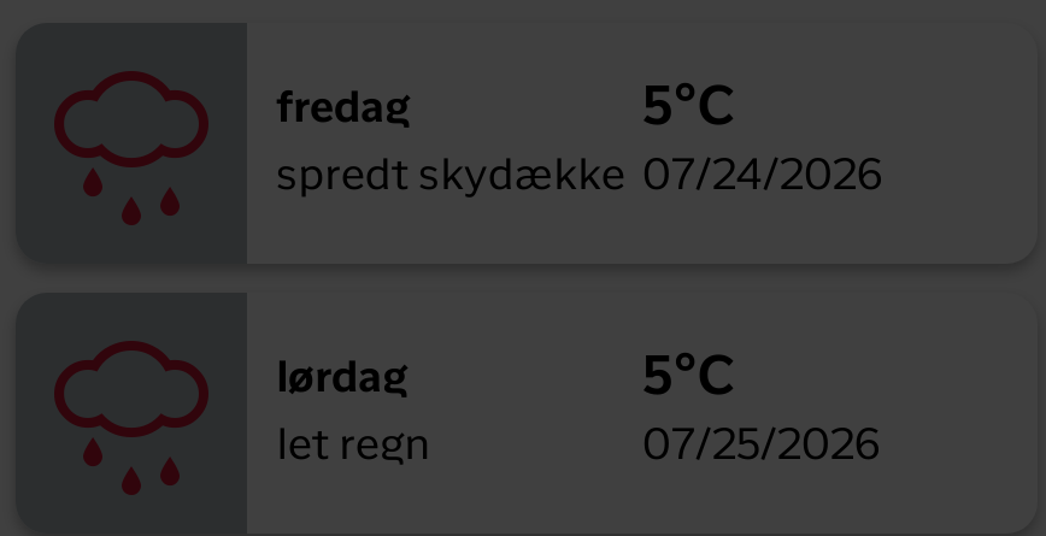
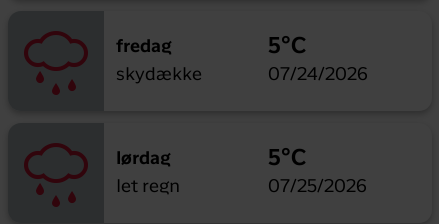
[276,157,625,196] spredt skydække -> [116,67,202,83] skydække

